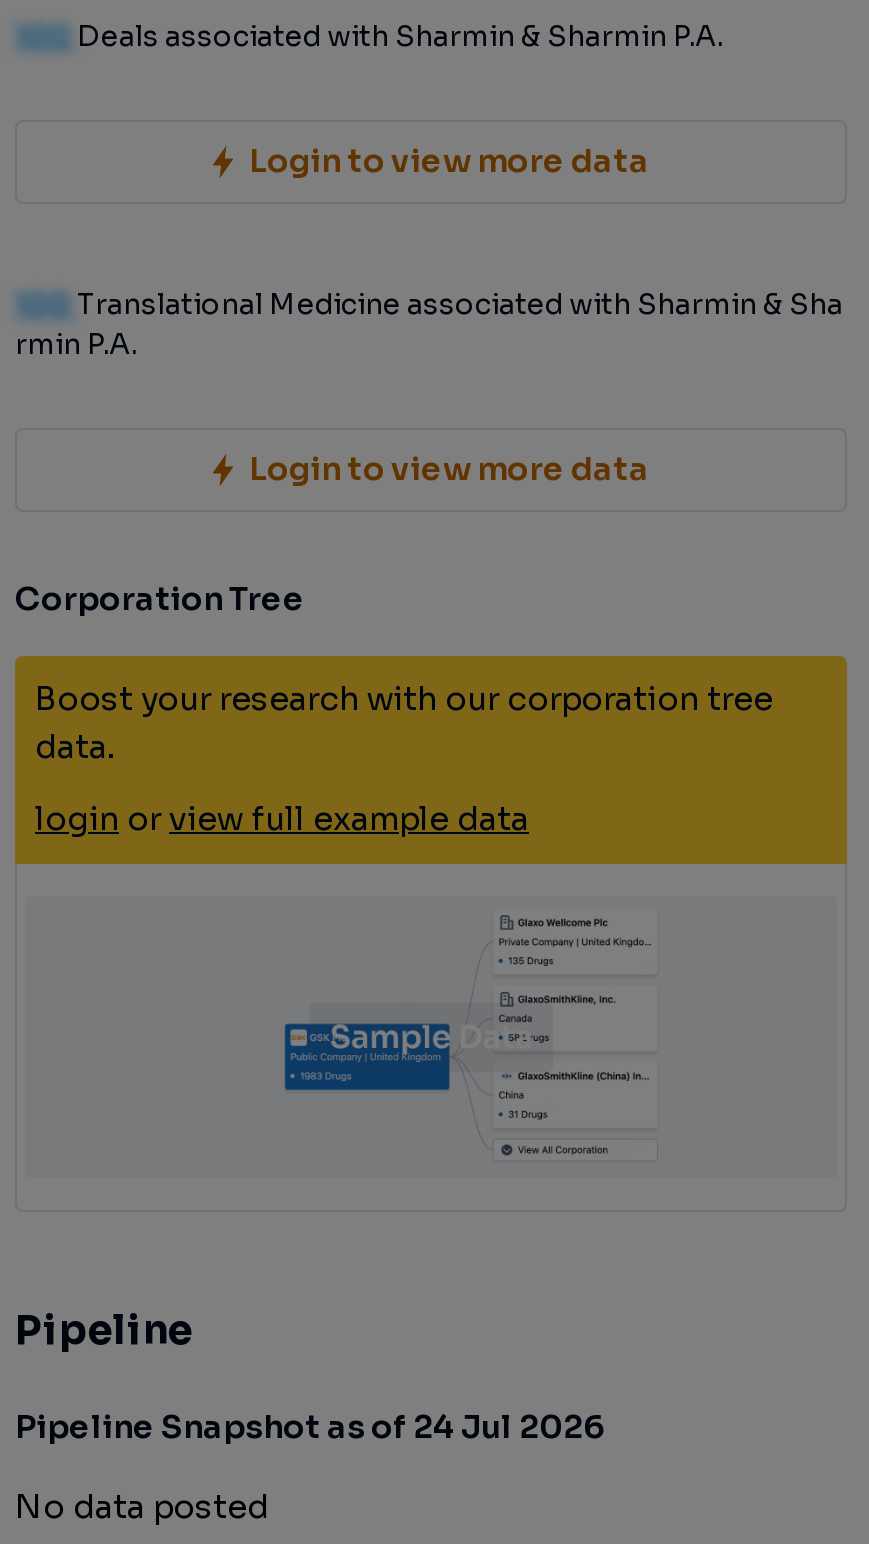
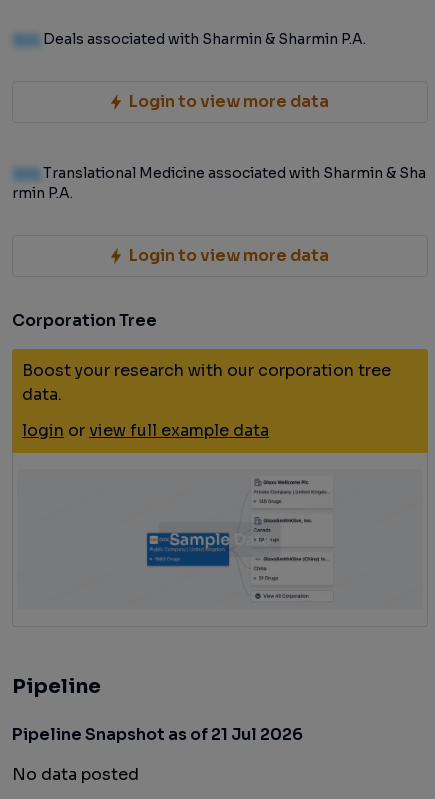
[15,1406,605,1448] Pipeline Snapshot as of 24 Jul 2026 -> [12,724,303,745] Pipeline Snapshot as of 21 Jul 2026

